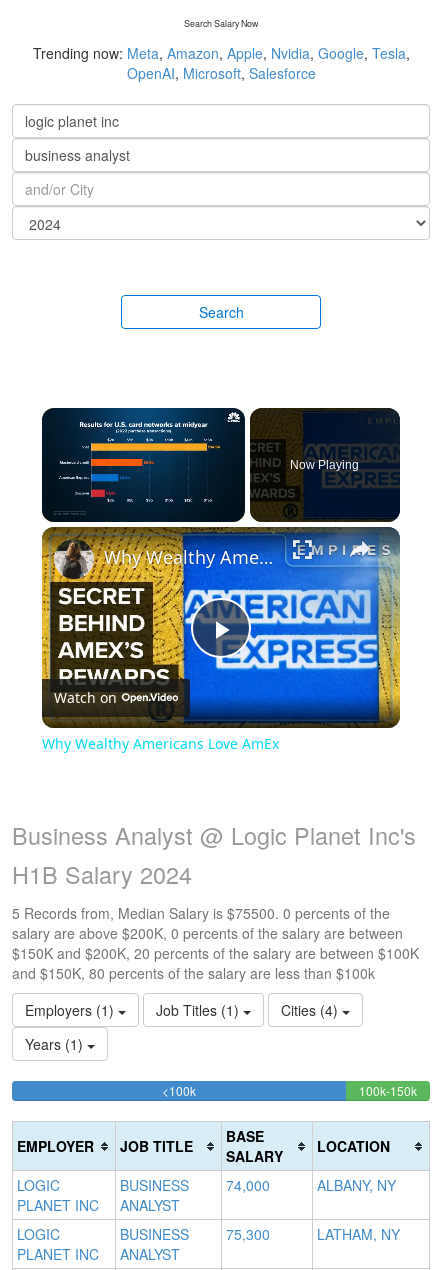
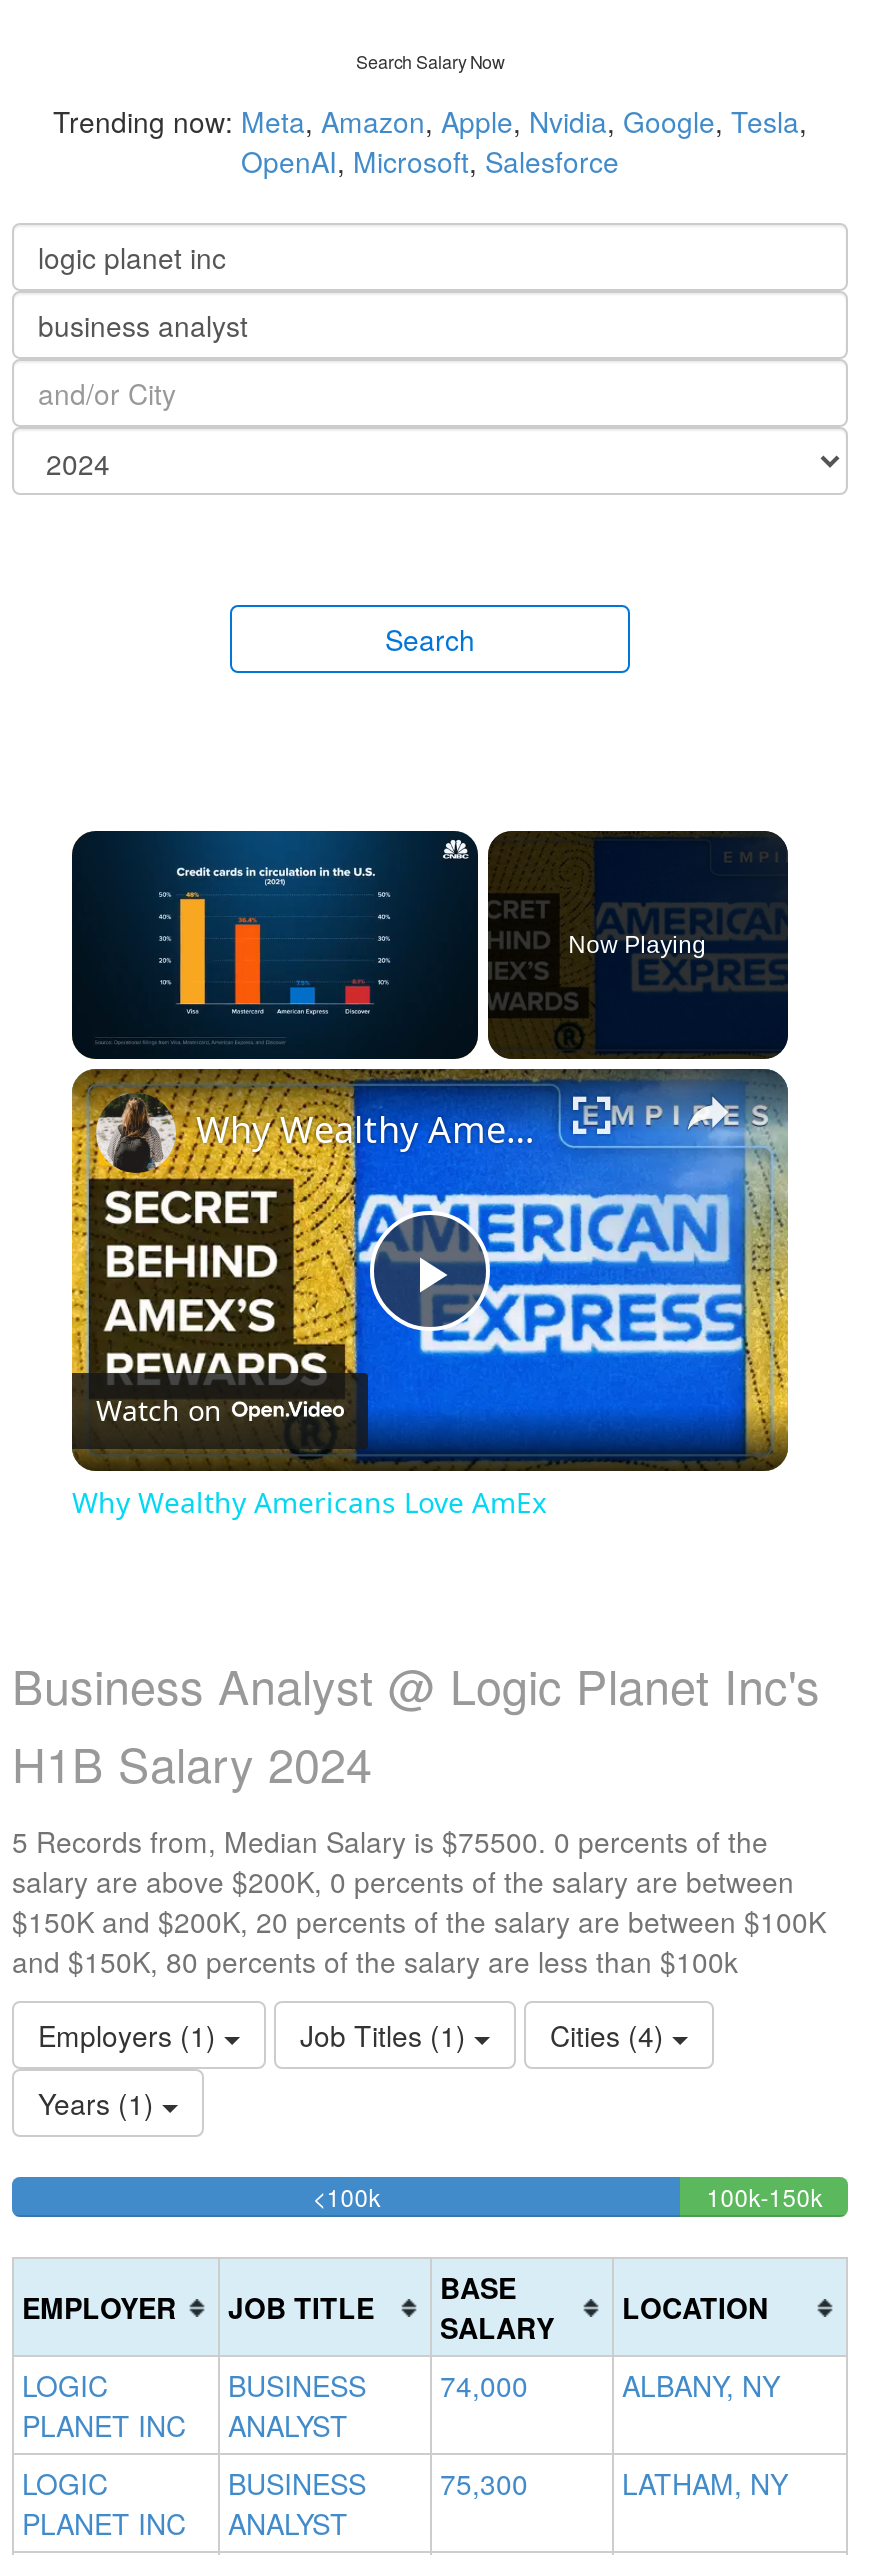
[59,421,221,503] [image] -> [108,859,426,1017] [image]

